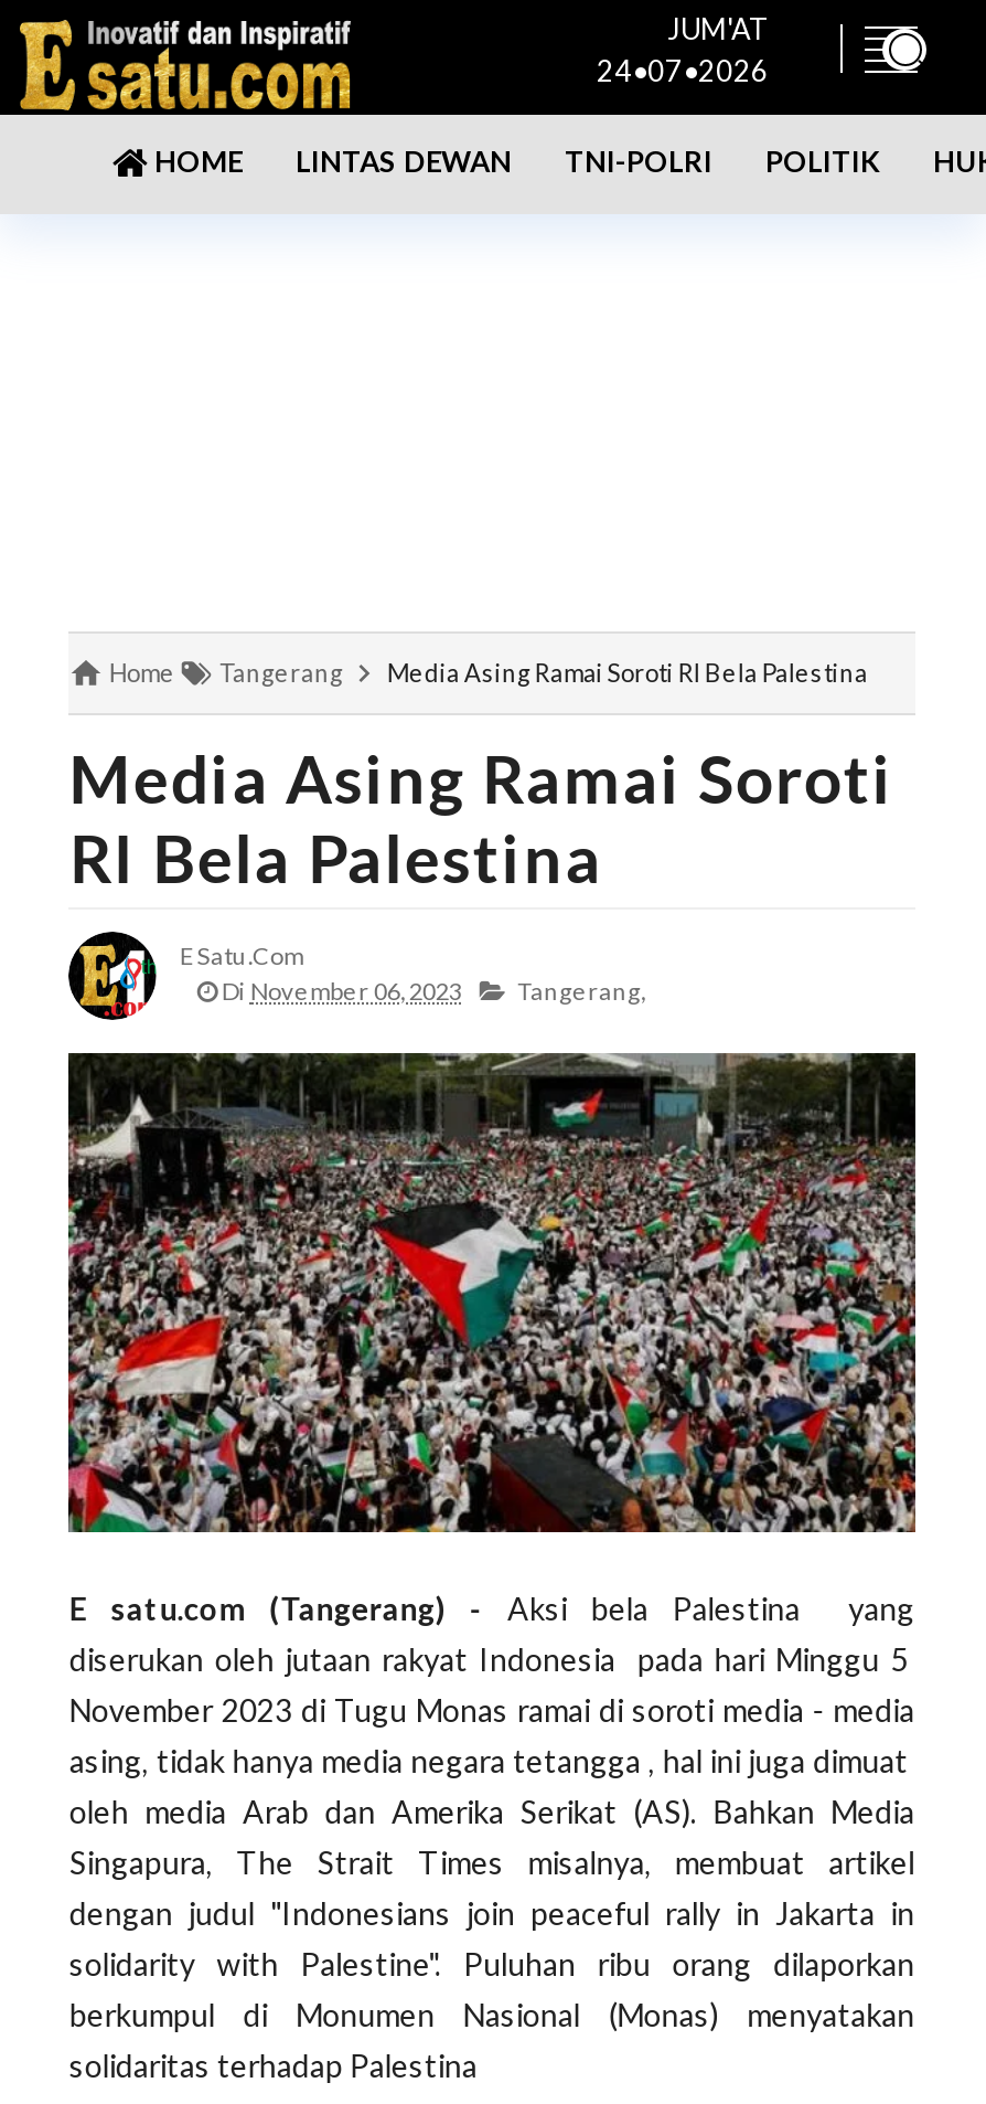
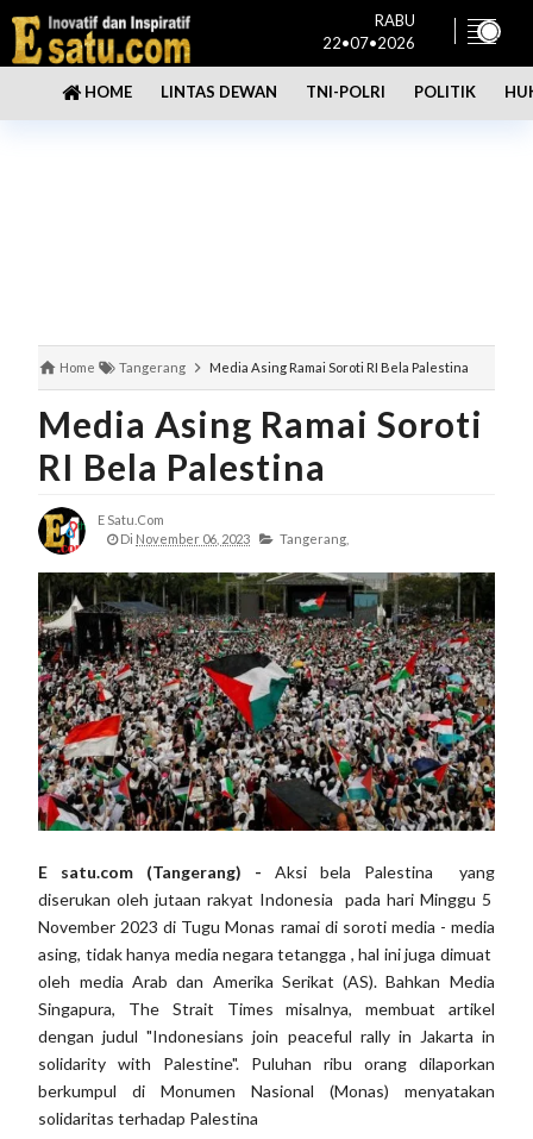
[597,11,769,88] JUM'AT | 24•07•2026 -> [323,11,416,52] RABU | 22•07•2026

